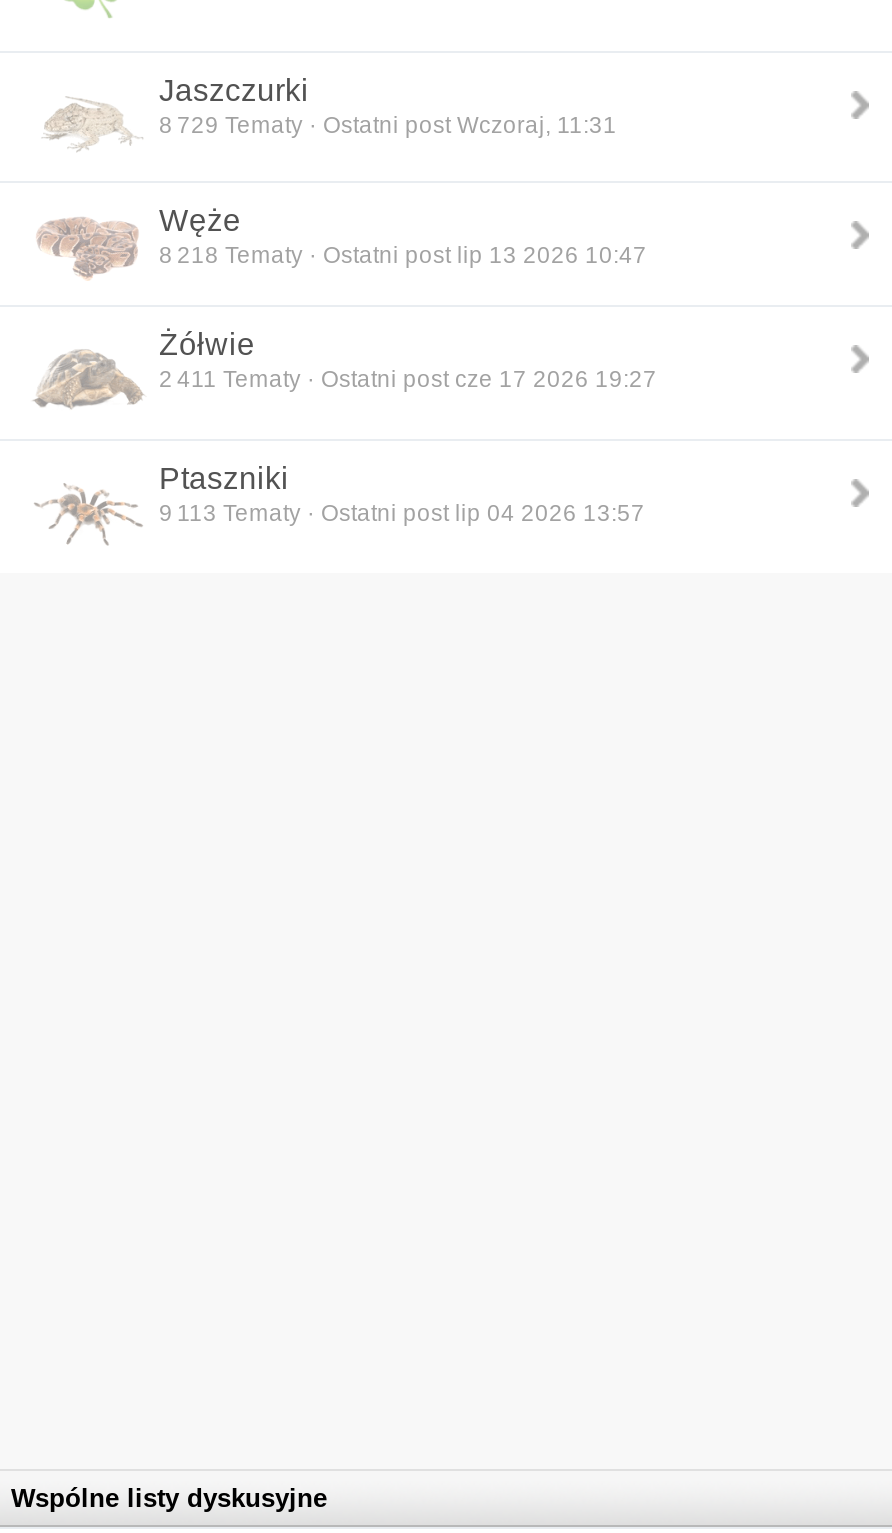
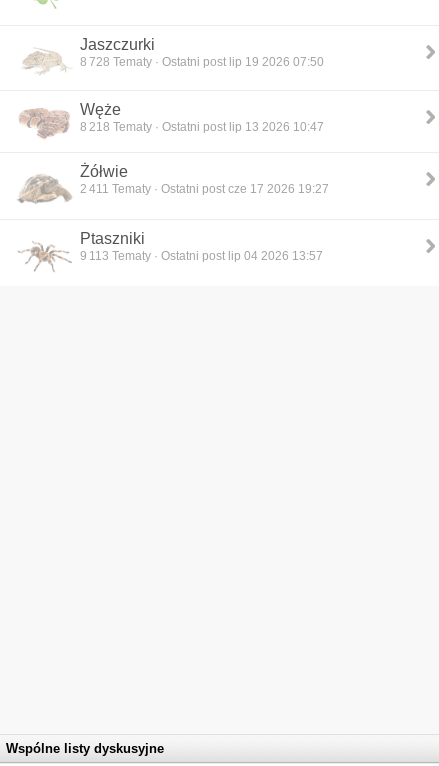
[159,111,617,137] 8 729 Tematy · Ostatni post Wczoraj, 11:31 -> [80,55,324,68] 8 728 Tematy · Ostatni post lip 19 2026 07:50

